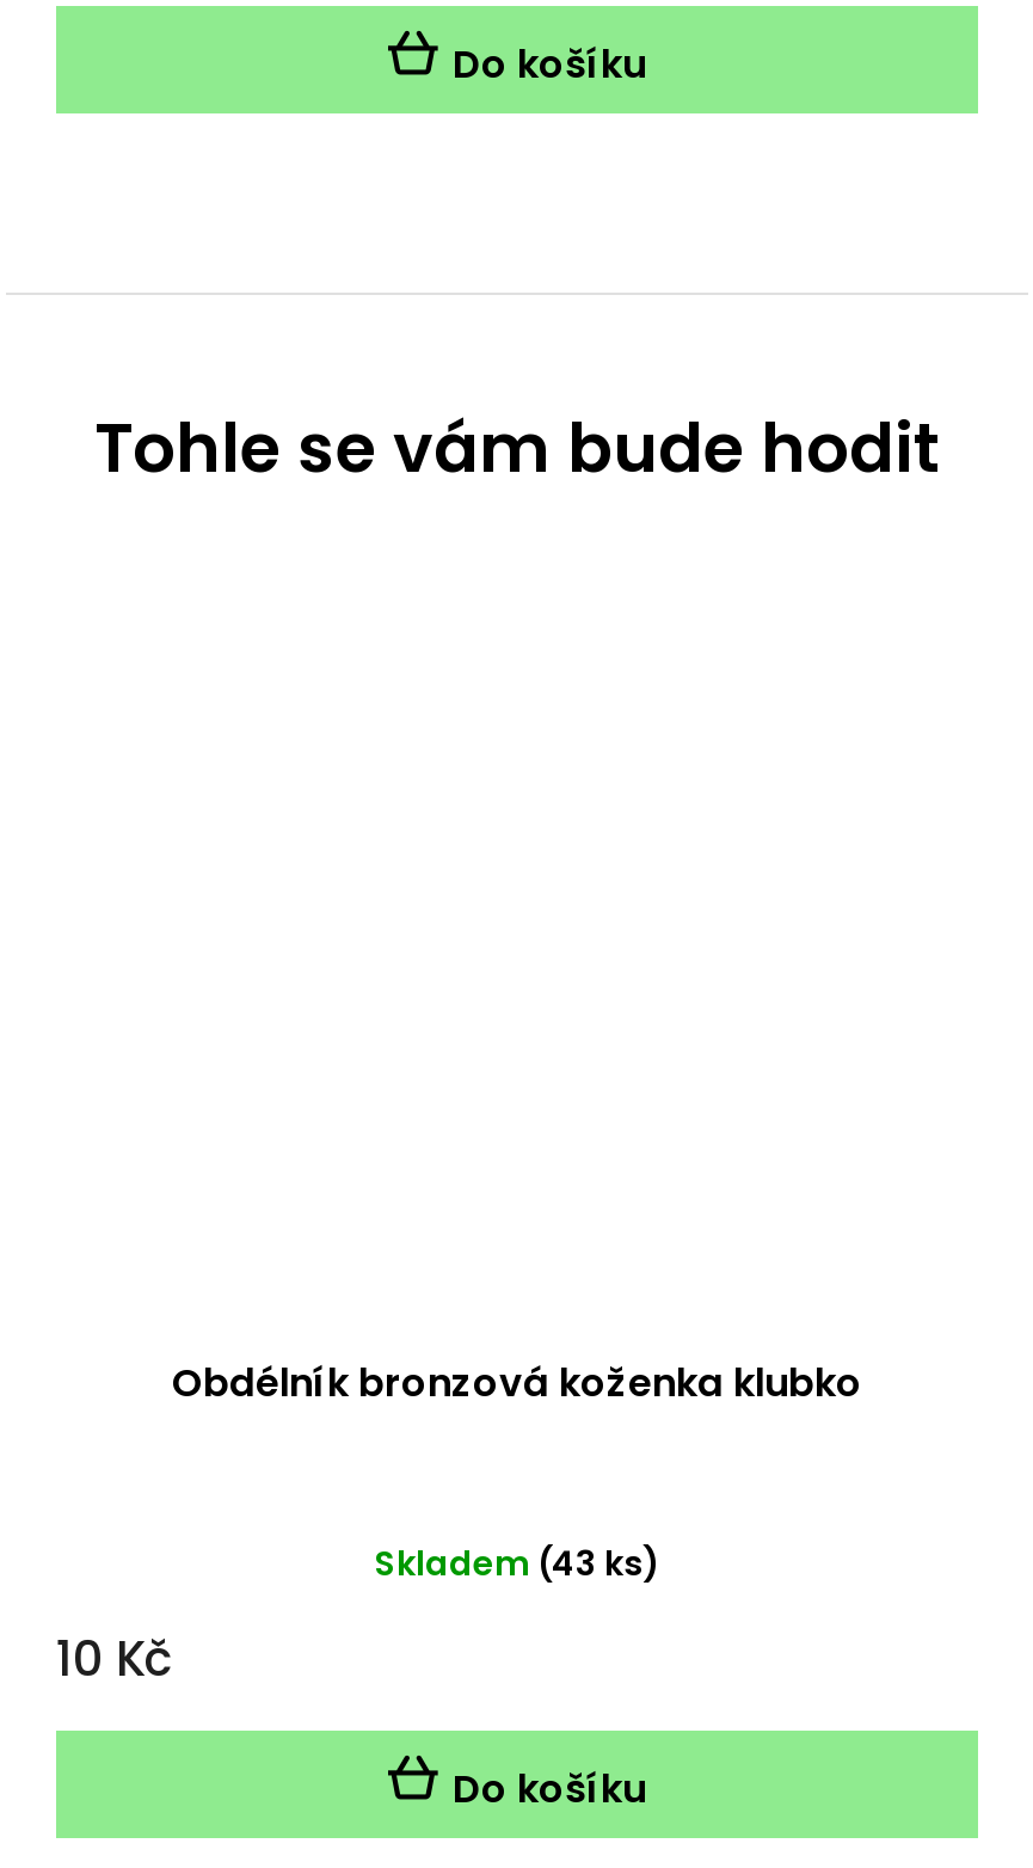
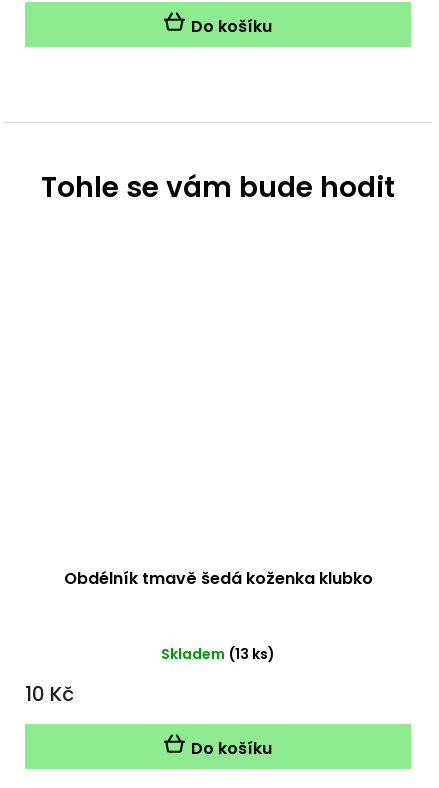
[172,1356,862,1411] Obdélník bronzová koženka klubko -> [63,567,372,590] Obdélník tmavě šedá koženka klubko
[375,1540,659,1587] Skladem (43 ks) -> [161,644,275,664] Skladem (13 ks)

